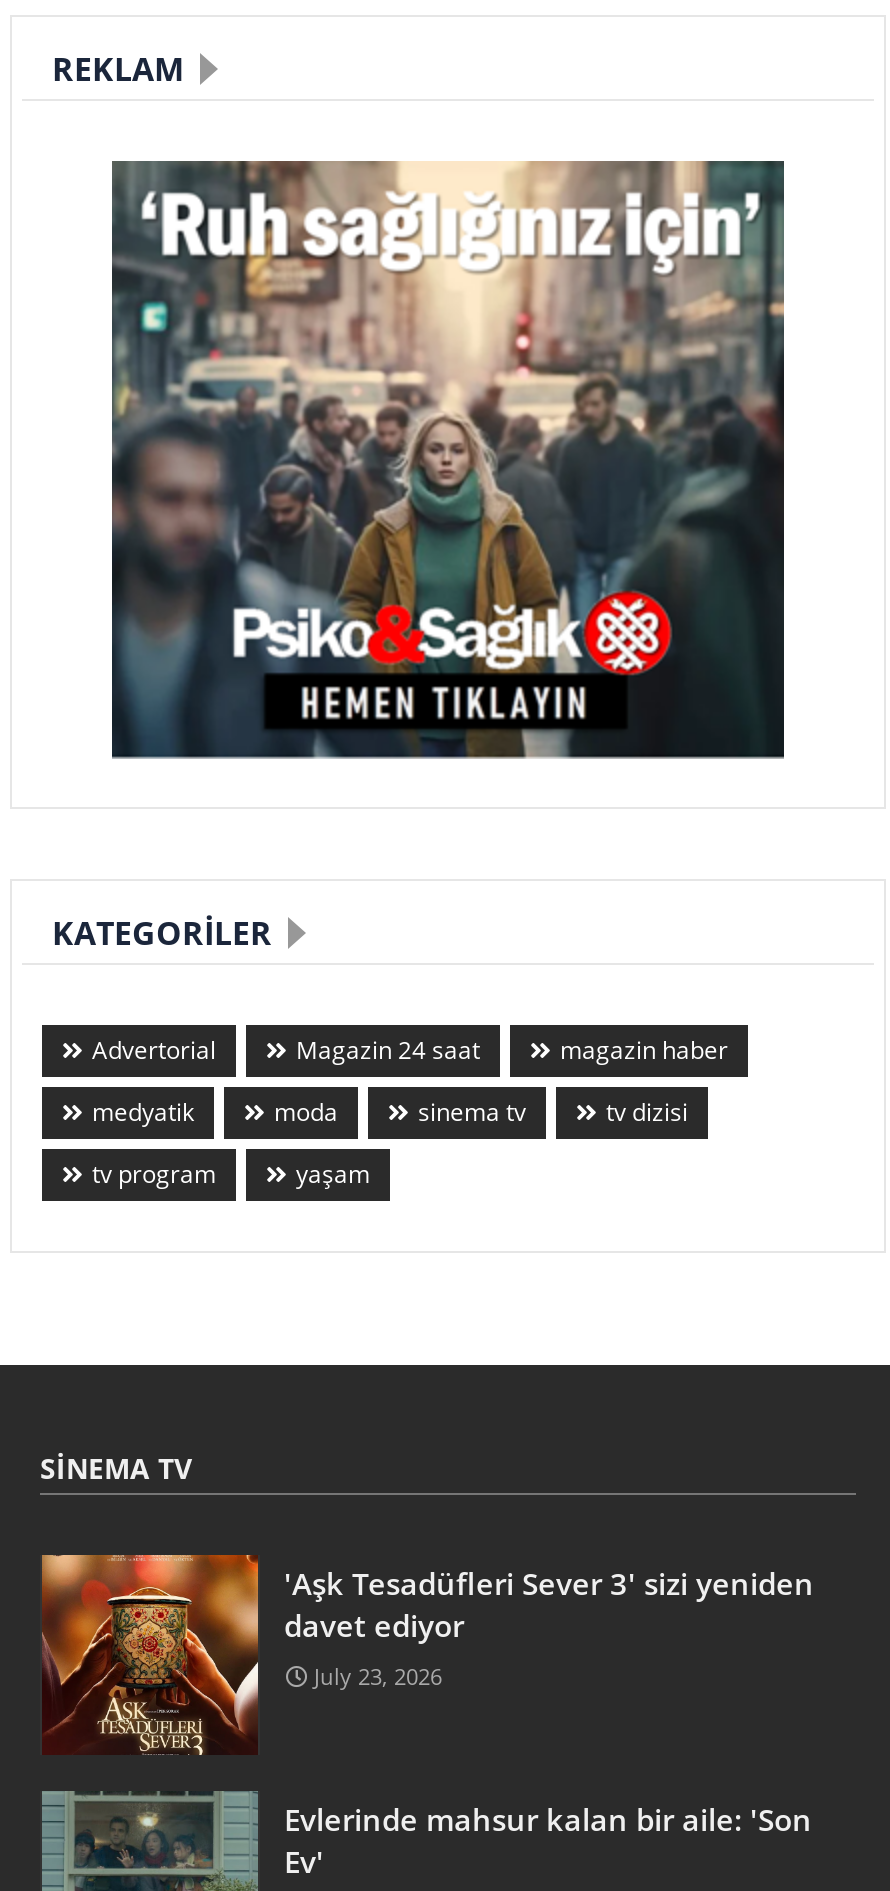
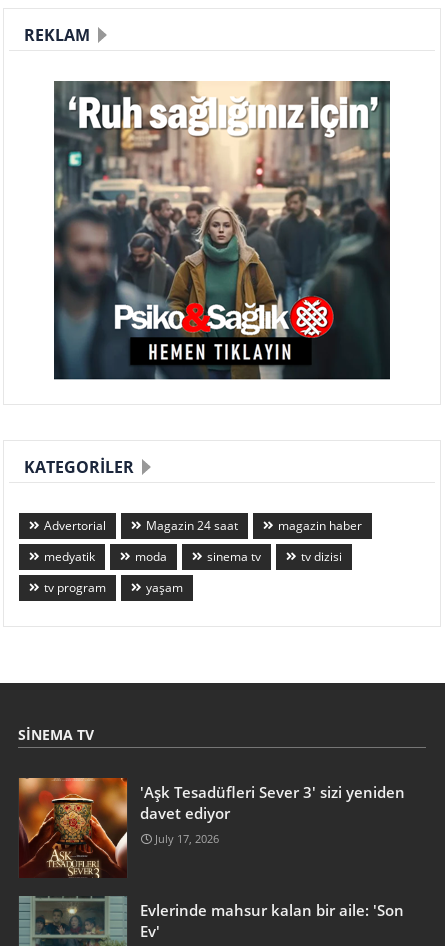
[314,1661,442,1691] July 23, 2026 -> [155,831,219,846] July 17, 2026

